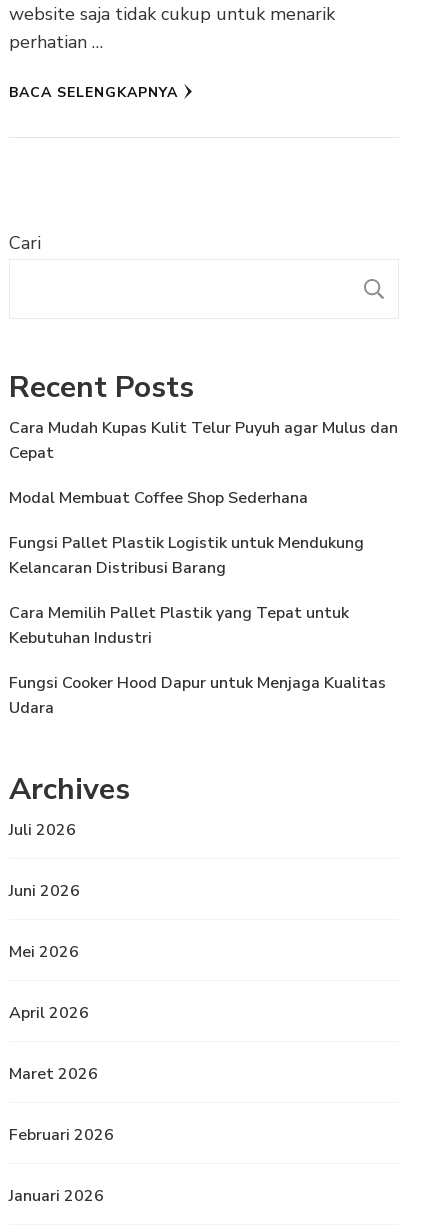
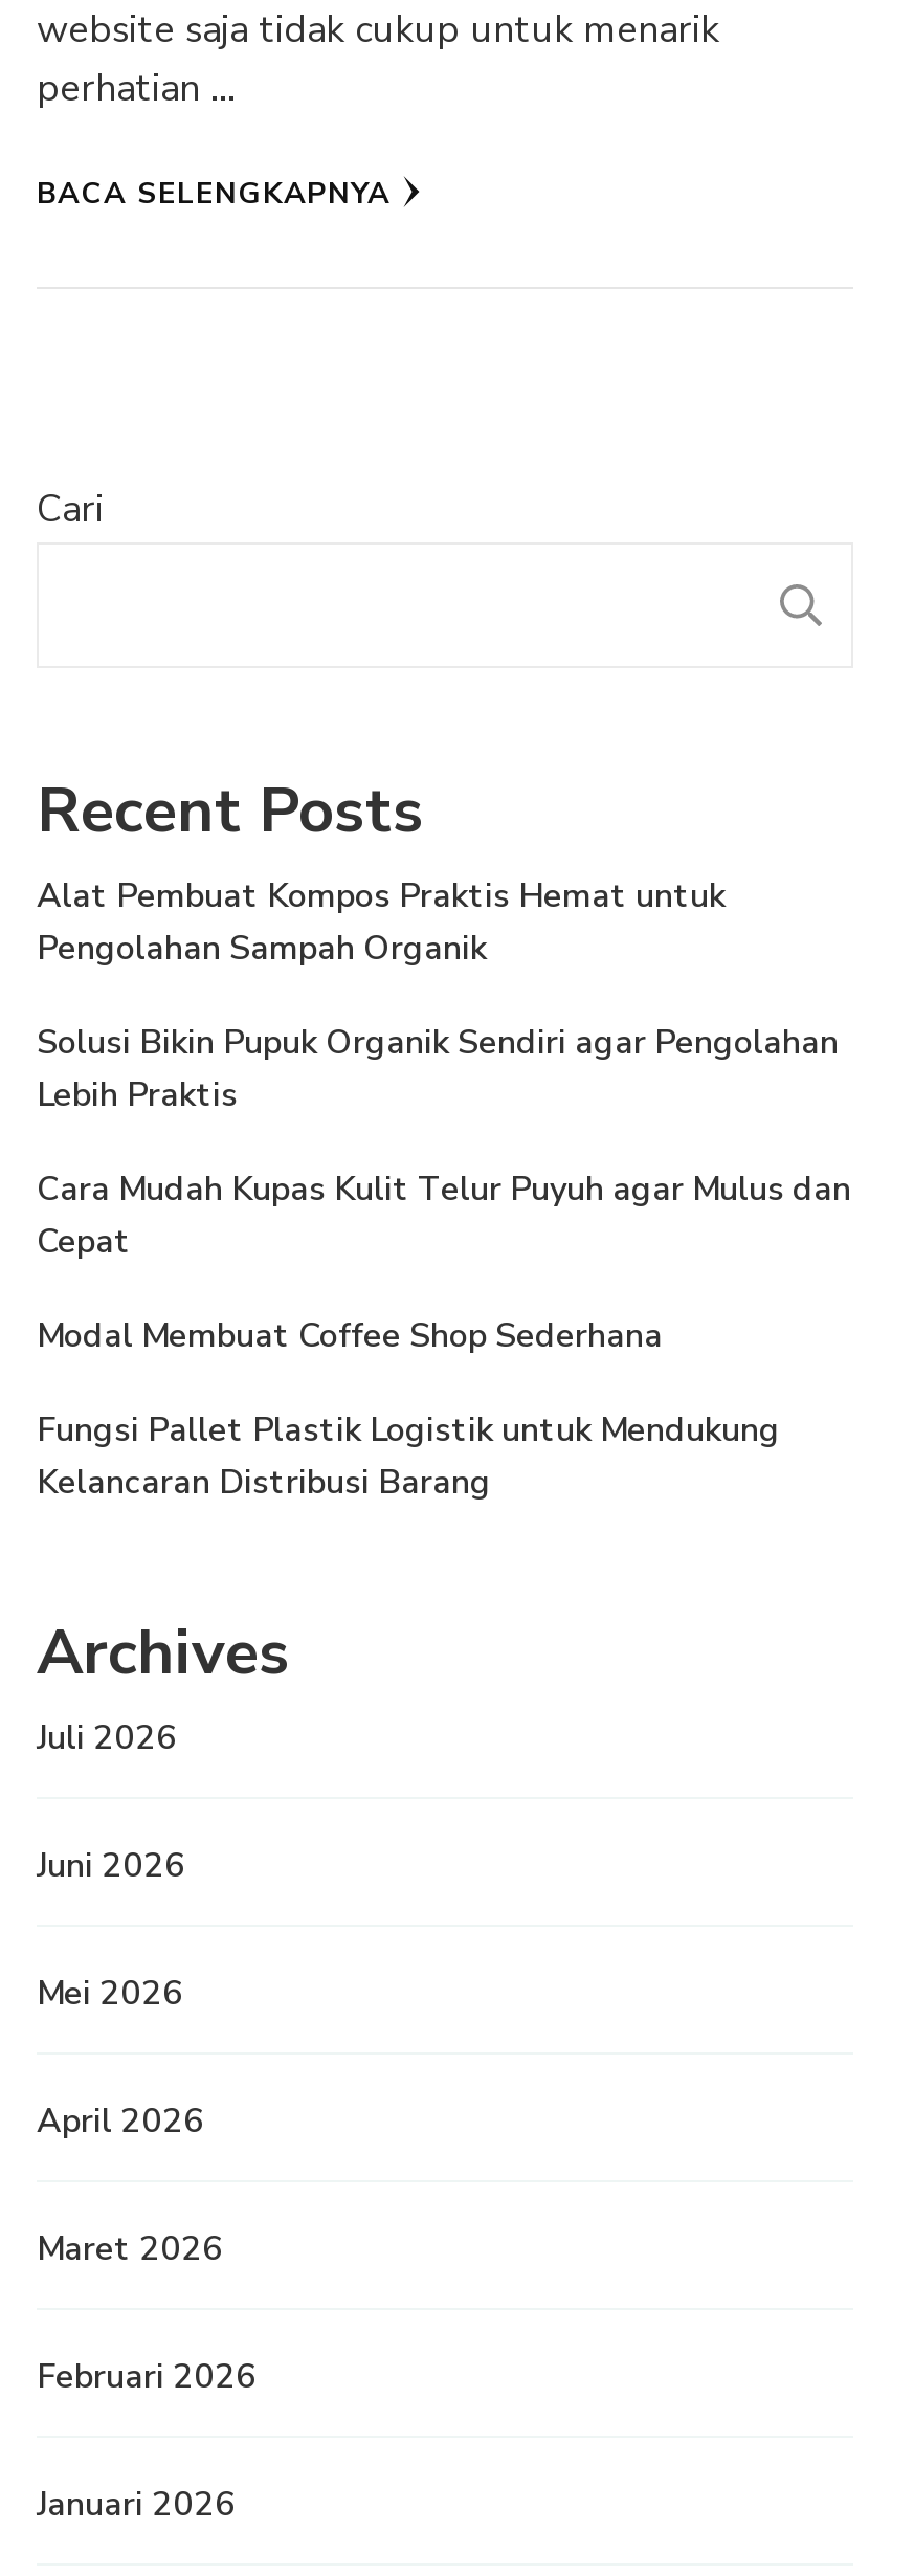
none -> [37,874,839,1119] Alat Pembuat Kompos Praktis Hemat untuk | Pengolahan Sampah Organik | Solusi Bikin Pupuk Organik Sendiri agar Pengolahan | Lebih Praktis
moved [9,417,398,579] -> [37,1167,851,1506]: Cara Mudah Kupas Kulit Telur Puyuh agar Mulus dan | Cepat | Modal Membuat Coffee Shop Sederhana | Fungsi Pallet Plastik Logistik untuk Mendukung | Kelancaran Distribusi Barang
[9,602,386,719] Cara Memilih Pallet Plastik yang Tepat untuk | Kebutuhan Industri | Fungsi Cooker Hood Dapur untuk Menjaga Kualitas | Udara -> none

